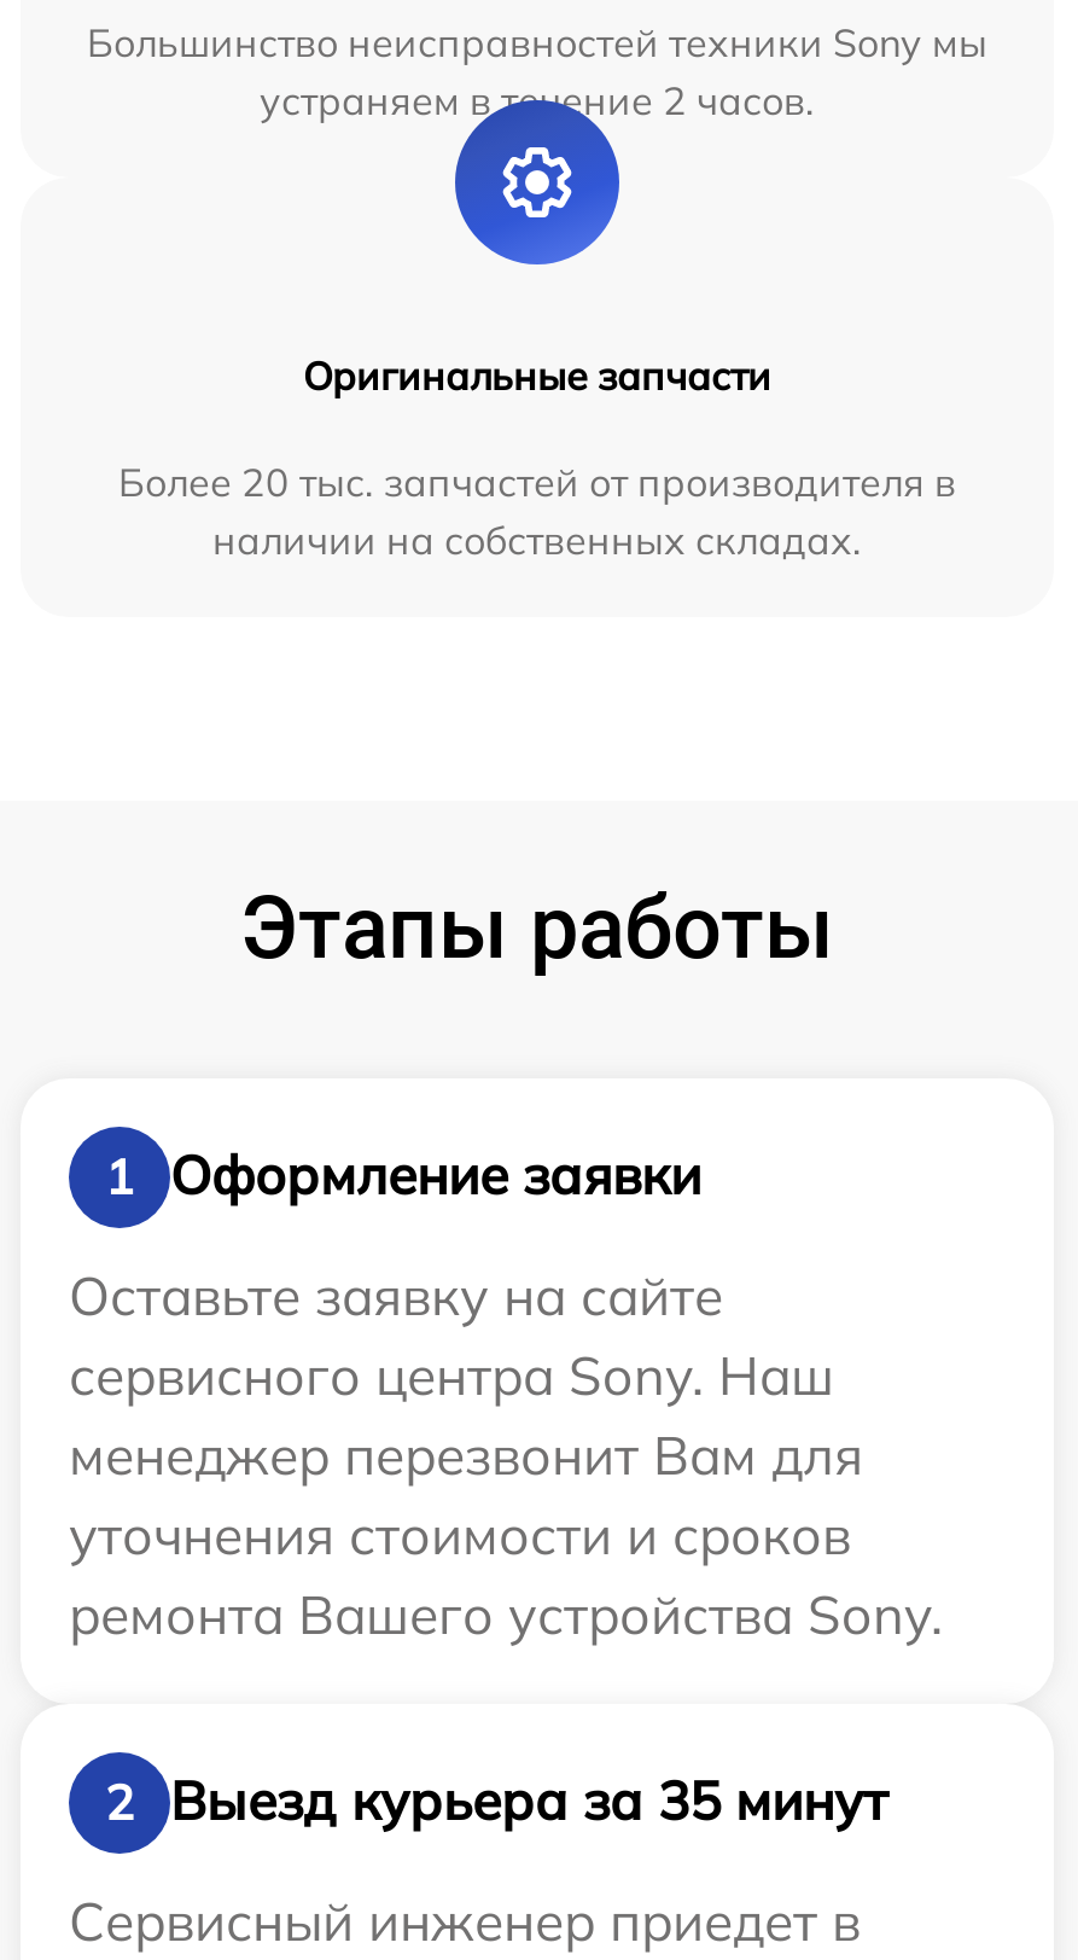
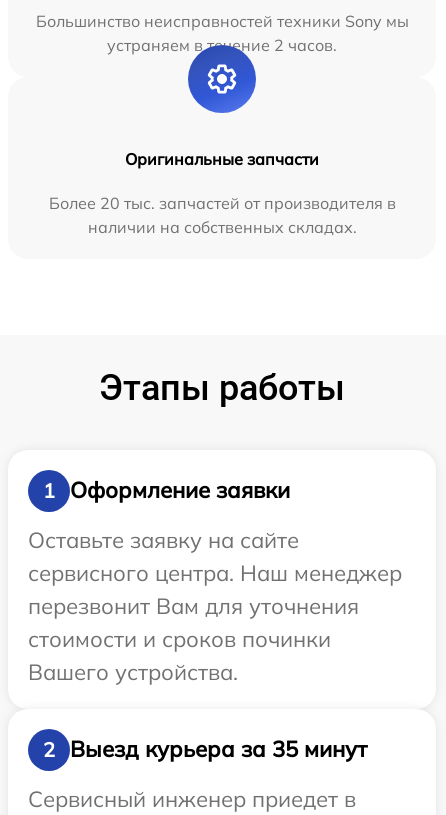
[69,1341,943,1647] сервисного центра Sony. Наш | менеджер перезвонит Вам для | уточнения стоимости и сроков | ремонта Вашего устройства Sony. -> [28,559,402,686] сервисного центра. Наш менеджер | перезвонит Вам для уточнения | стоимости и сроков починки | Вашего устройства.

